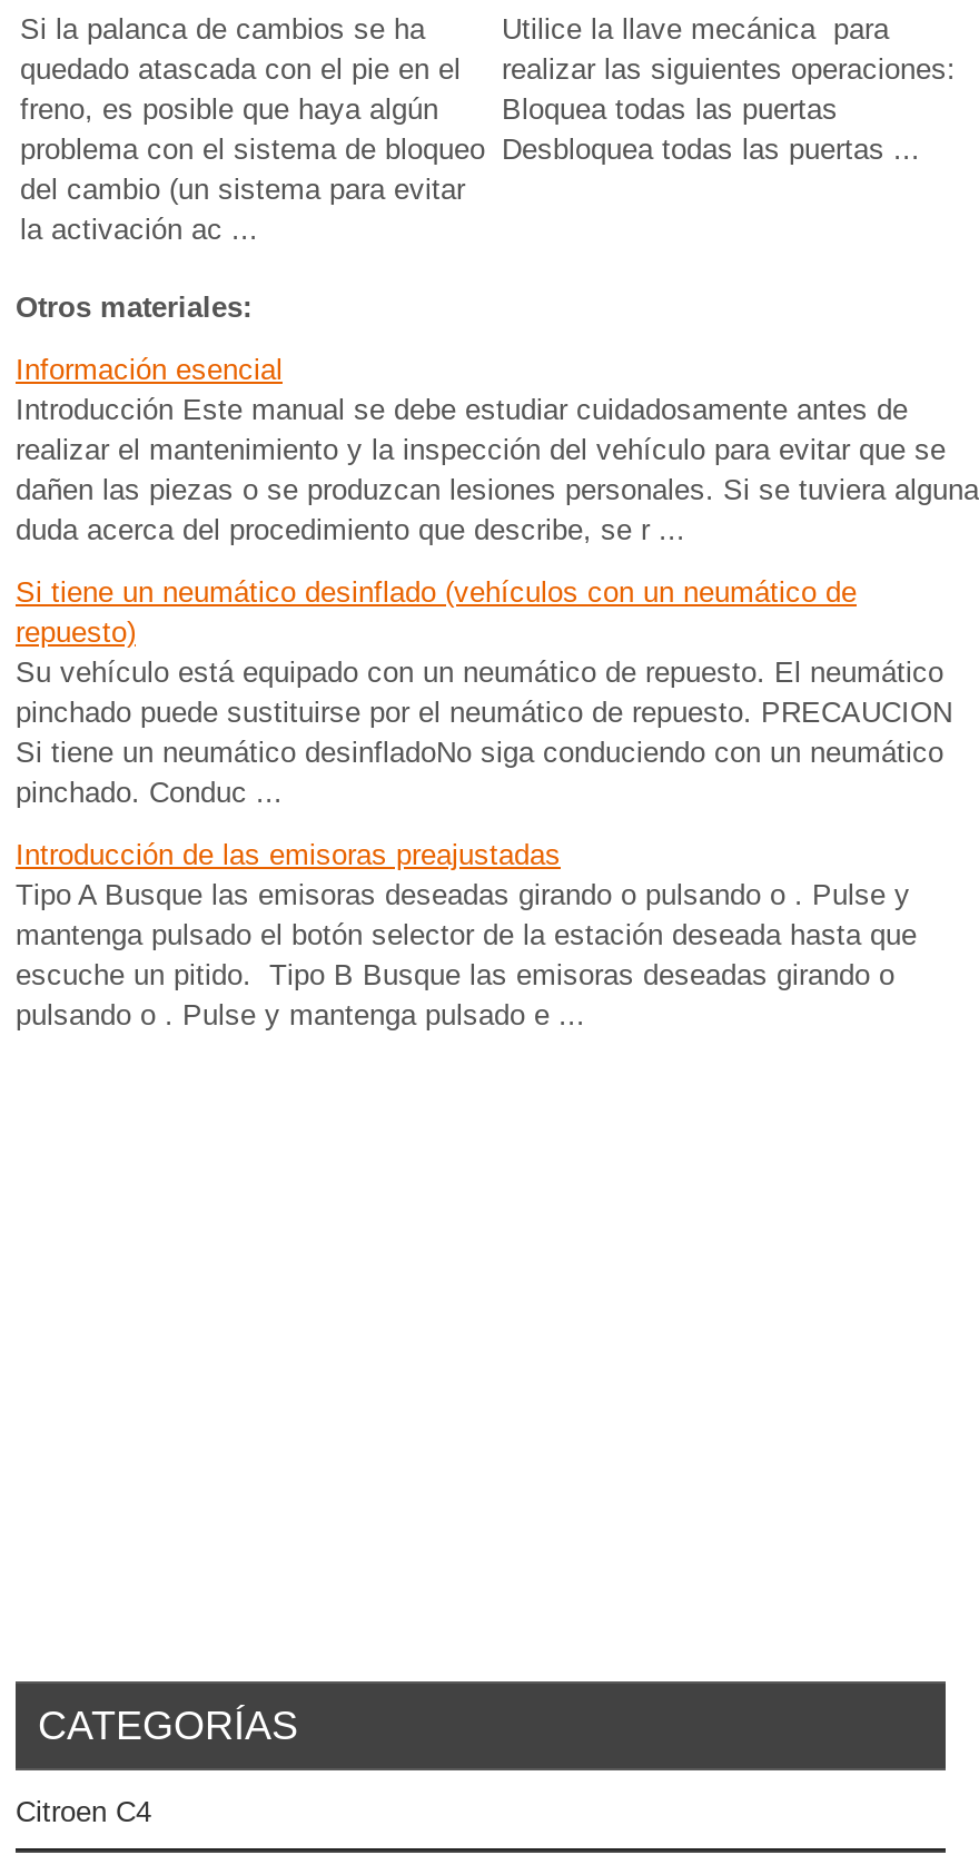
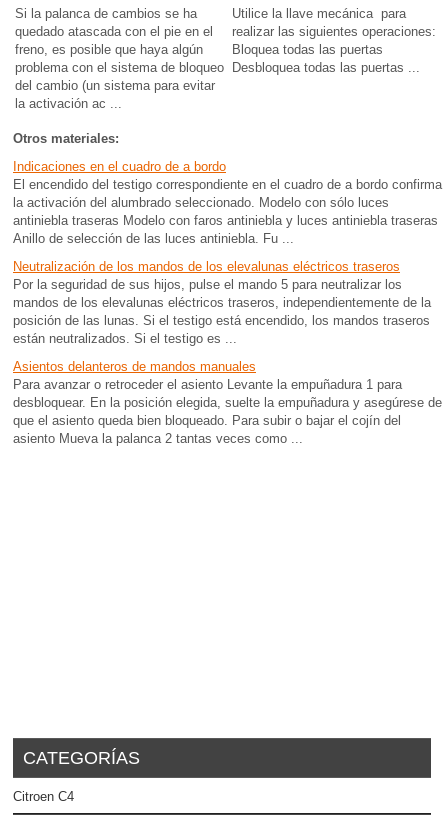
[16,353,979,546] Información esencial | Introducción Este manual se debe estudiar cuidadosamente antes de | realizar el mantenimiento y la inspección del vehículo para evitar que se | dañen las piezas o se produzcan lesiones personales. Si se tuviera alguna | duda acerca del procedimiento que describe, se r ... -> [13,159,442,246] Indicaciones en el cuadro de a bordo | El encendido del testigo correspondiente en el cuadro de a bordo confirma | la activación del alumbrado seleccionado. Modelo con sólo luces | antiniebla traseras Modelo con faros antiniebla y luces antiniebla traseras | Anillo de selección de las luces antiniebla. Fu ...
[16,575,952,809] Si tiene un neumático desinflado (vehículos con un neumático de | repuesto) | Su vehículo está equipado con un neumático de repuesto. El neumático | pinchado puede sustituirse por el neumático de repuesto. PRECAUCION | Si tiene un neumático desinfladoNo siga conduciendo con un neumático | pinchado. Conduc ... -> [13,259,431,346] Neutralización de los mandos de los elevalunas eléctricos traseros | Por la seguridad de sus hijos, pulse el mando 5 para neutralizar los | mandos de los elevalunas eléctricos traseros, independientemente de la | posición de las lunas. Si el testigo está encendido, los mandos traseros | están neutralizados. Si el testigo es ...
[16,838,917,1032] Introducción de las emisoras preajustadas | Tipo A Busque las emisoras deseadas girando o pulsando o . Pulse y | mantenga pulsado el botón selector de la estación deseada hasta que | escuche un pitido. Tipo B Busque las emisoras deseadas girando o | pulsando o . Pulse y mantenga pulsado e ... -> [13,359,442,446] Asientos delanteros de mandos manuales | Para avanzar o retroceder el asiento Levante la empuñadura 1 para | desbloquear. En la posición elegida, suelte la empuñadura y asegúrese de | que el asiento queda bien bloqueado. Para subir o bajar el cojín del | asiento Mueva la palanca 2 tantas veces como ...

